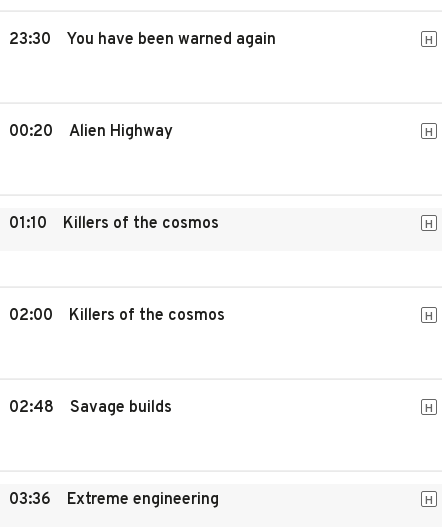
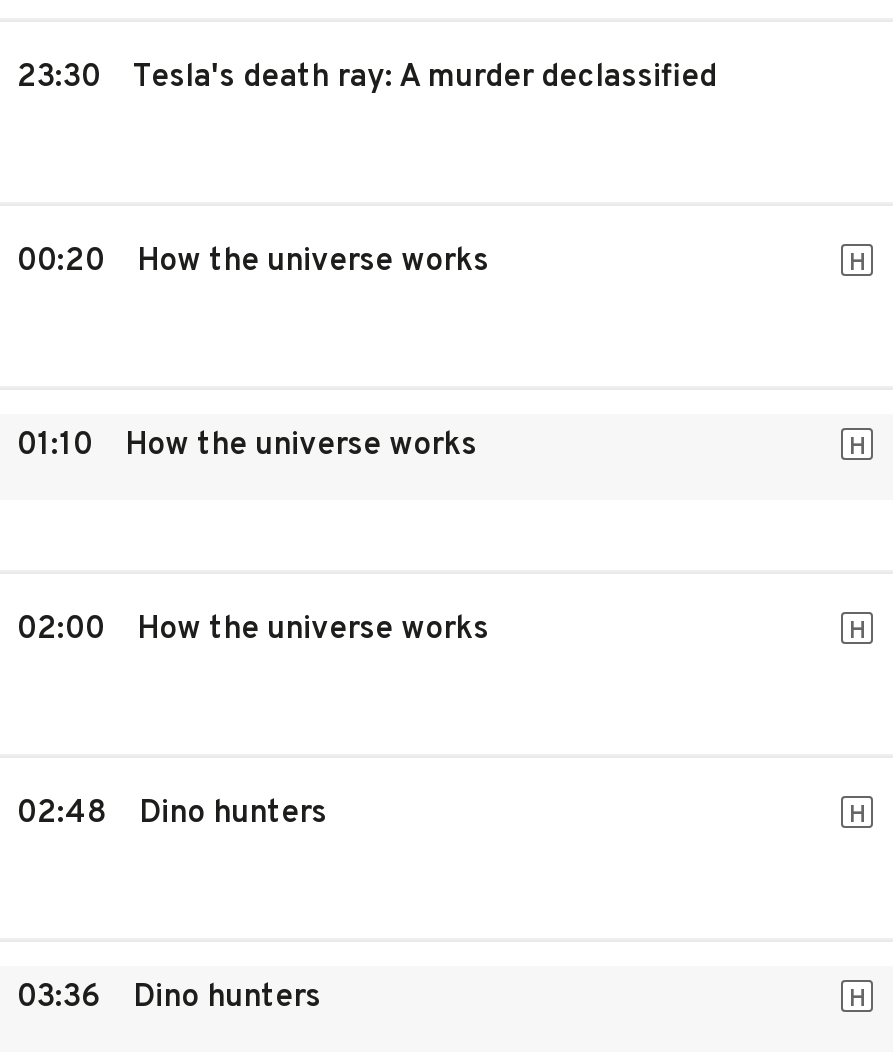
[67,30,433,50] You have been warned again | H -> [133,58,717,98] Tesla's death ray: A murder declassified
[69,122,173,142] Alien Highway -> [137,242,489,282] How the universe works
[63,214,219,234] Killers of the cosmos -> [125,426,477,466] How the universe works
[69,306,225,326] Killers of the cosmos -> [137,610,489,650] How the universe works
[70,398,172,418] Savage builds -> [139,794,327,834] Dino hunters
[67,490,219,510] Extreme engineering -> [133,978,321,1018] Dino hunters

